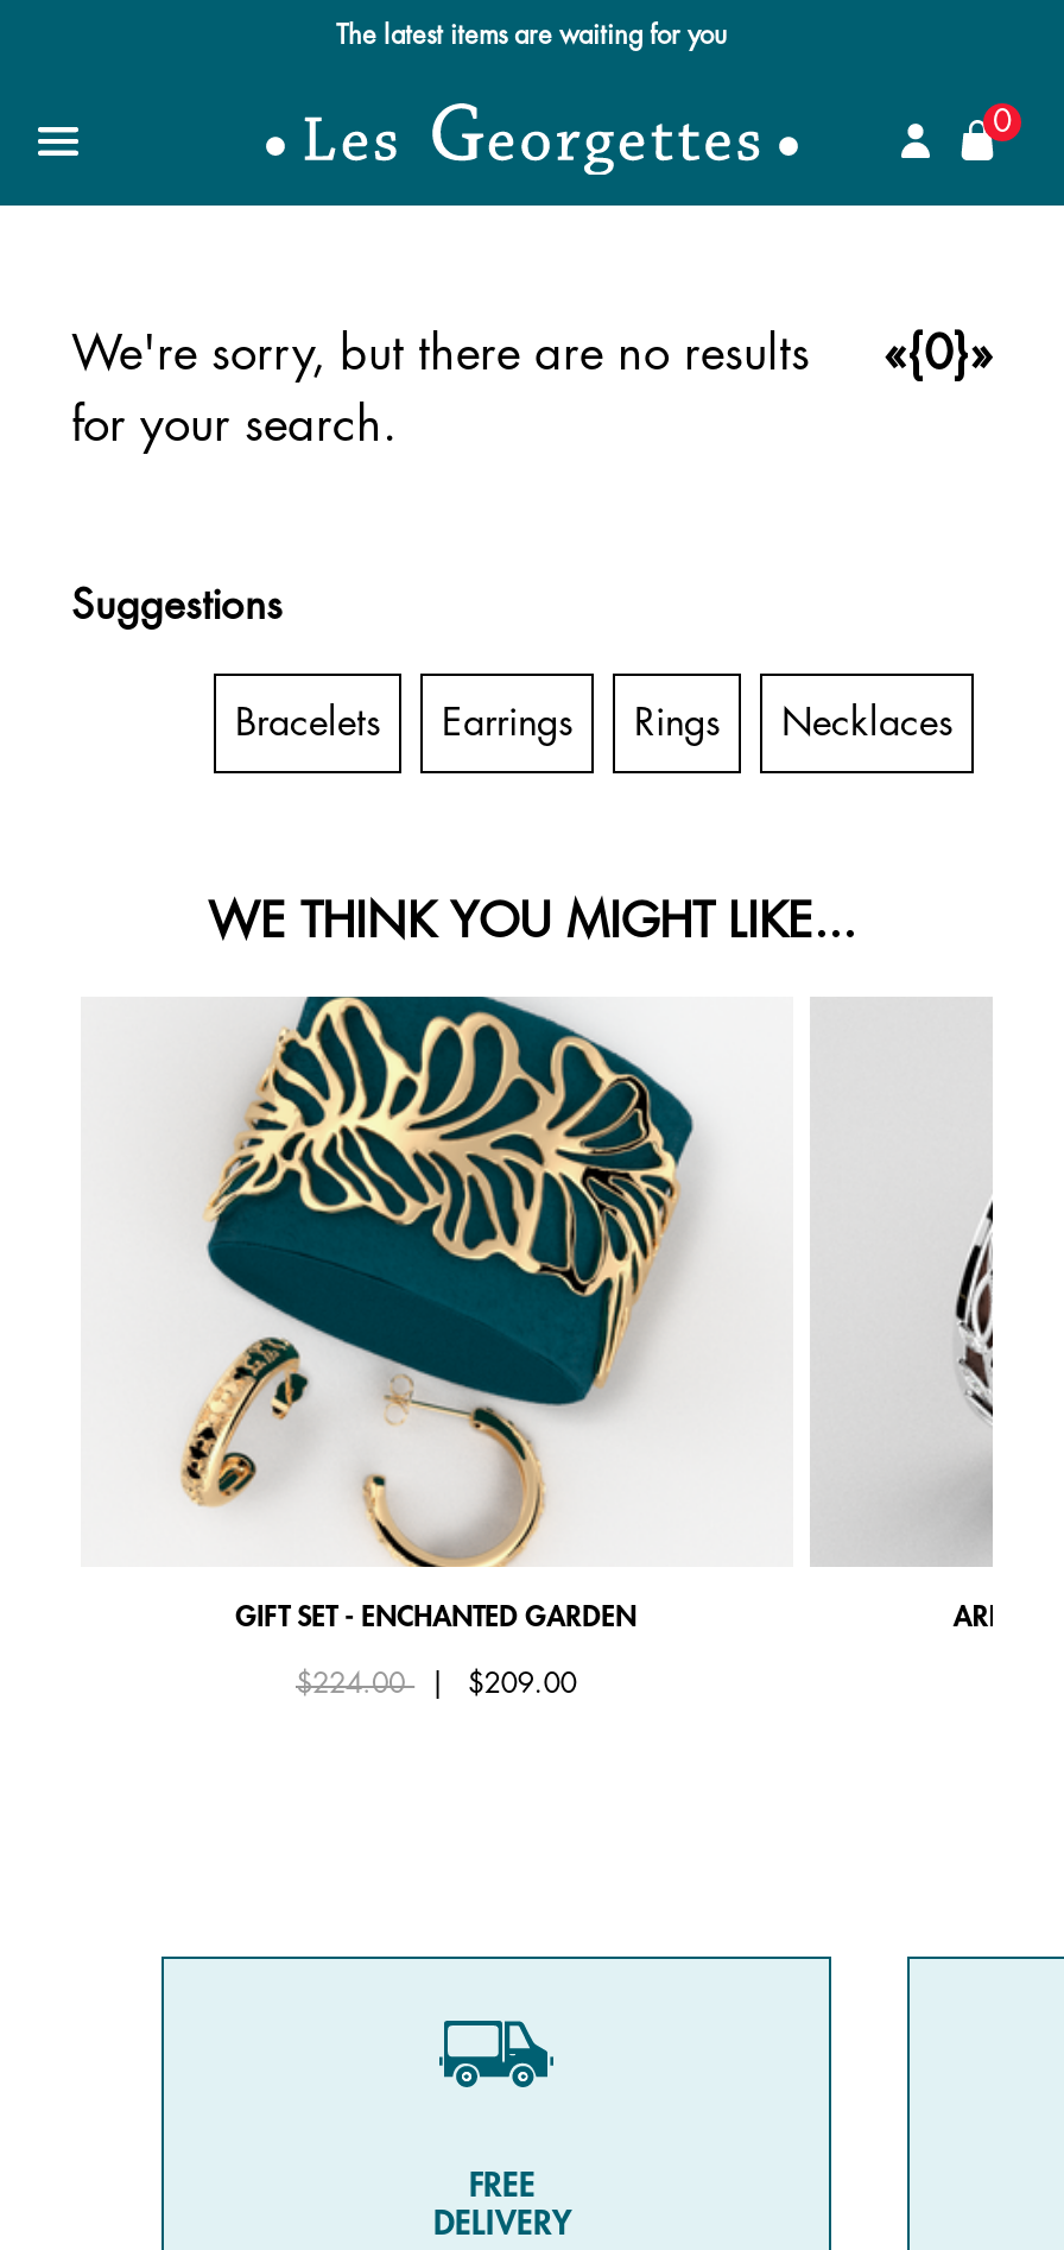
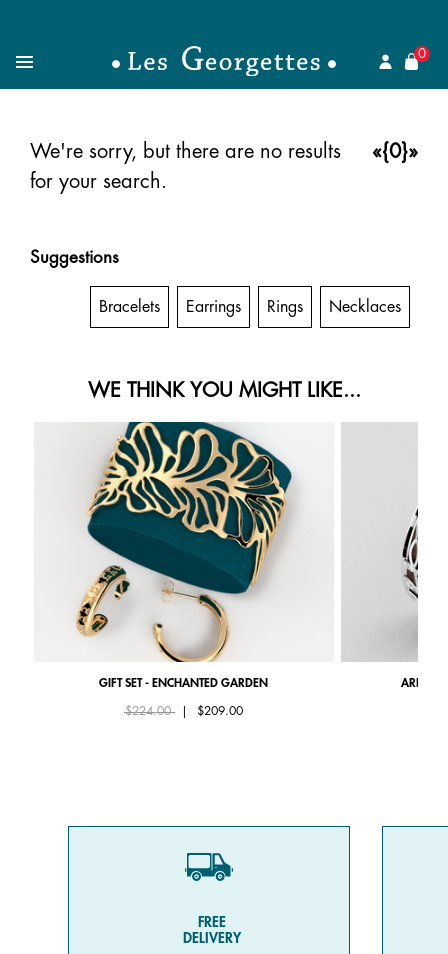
[336,21,728,48] The latest items are waiting for you -> none

